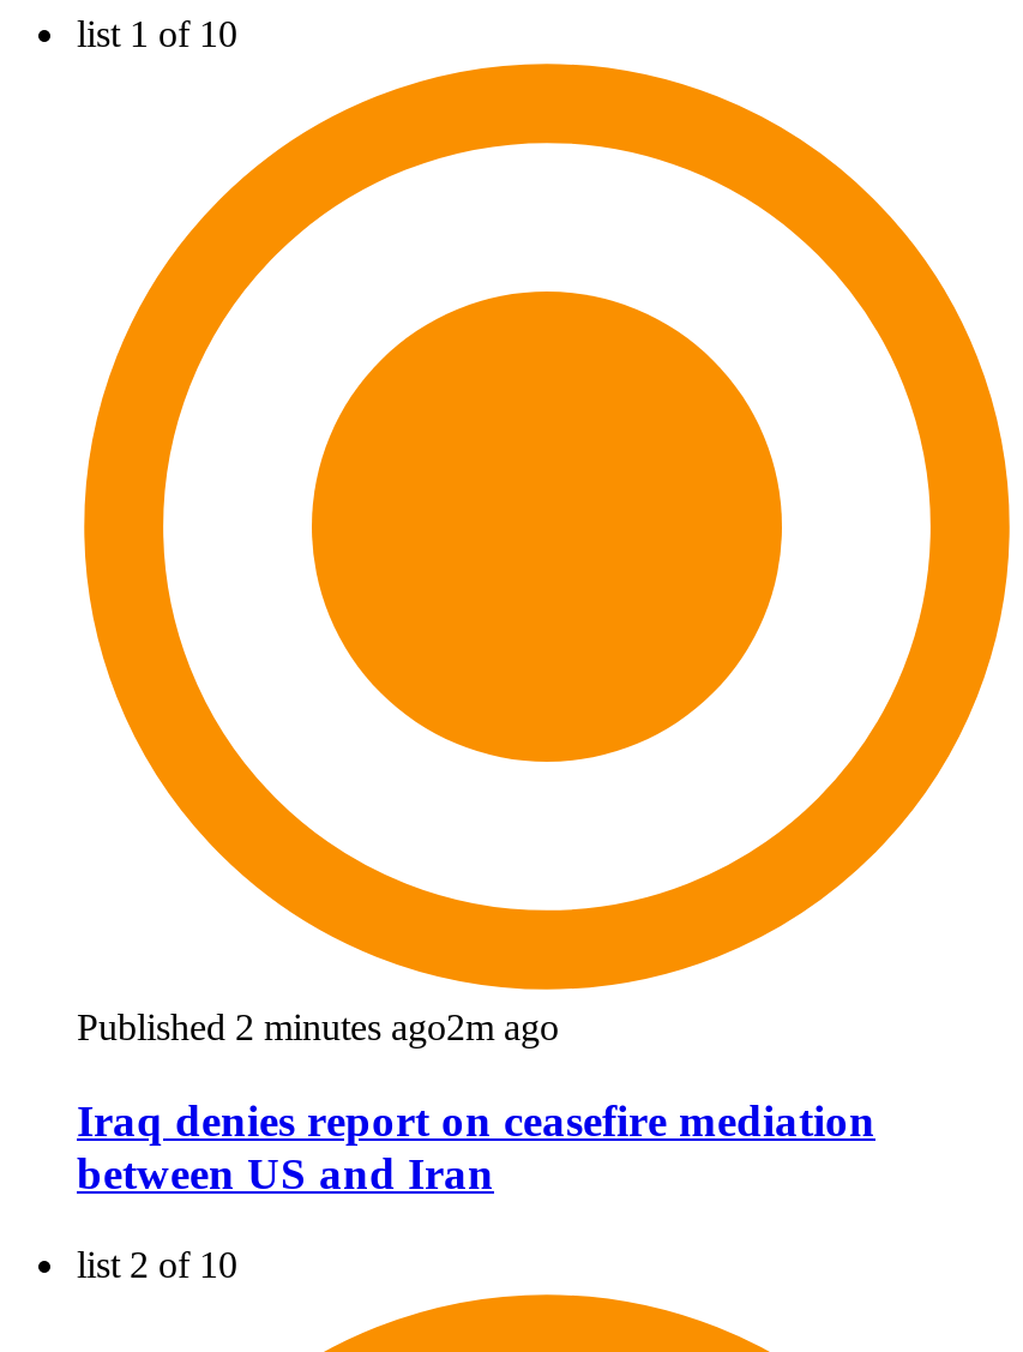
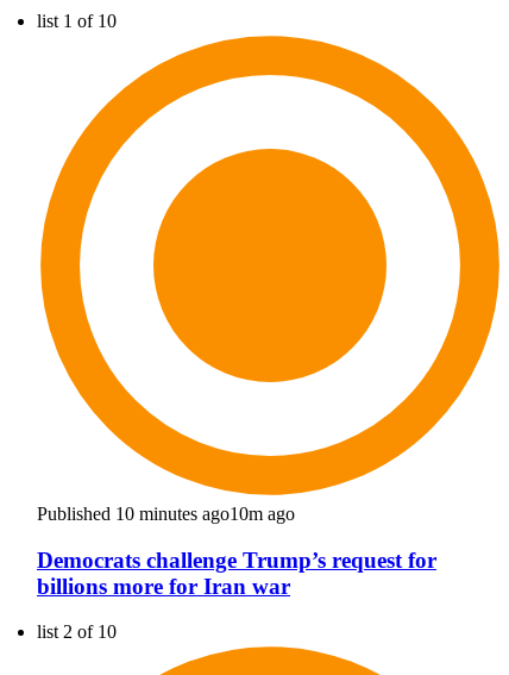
[77,1006,559,1047] Published 2 minutes ago2m ago -> [37,503,295,524] Published 10 minutes ago10m ago
[77,1094,875,1197] Iraq denies report on ceasefire mediation | between US and Iran -> [37,547,436,598] Democrats challenge Trump’s request for | billions more for Iran war

